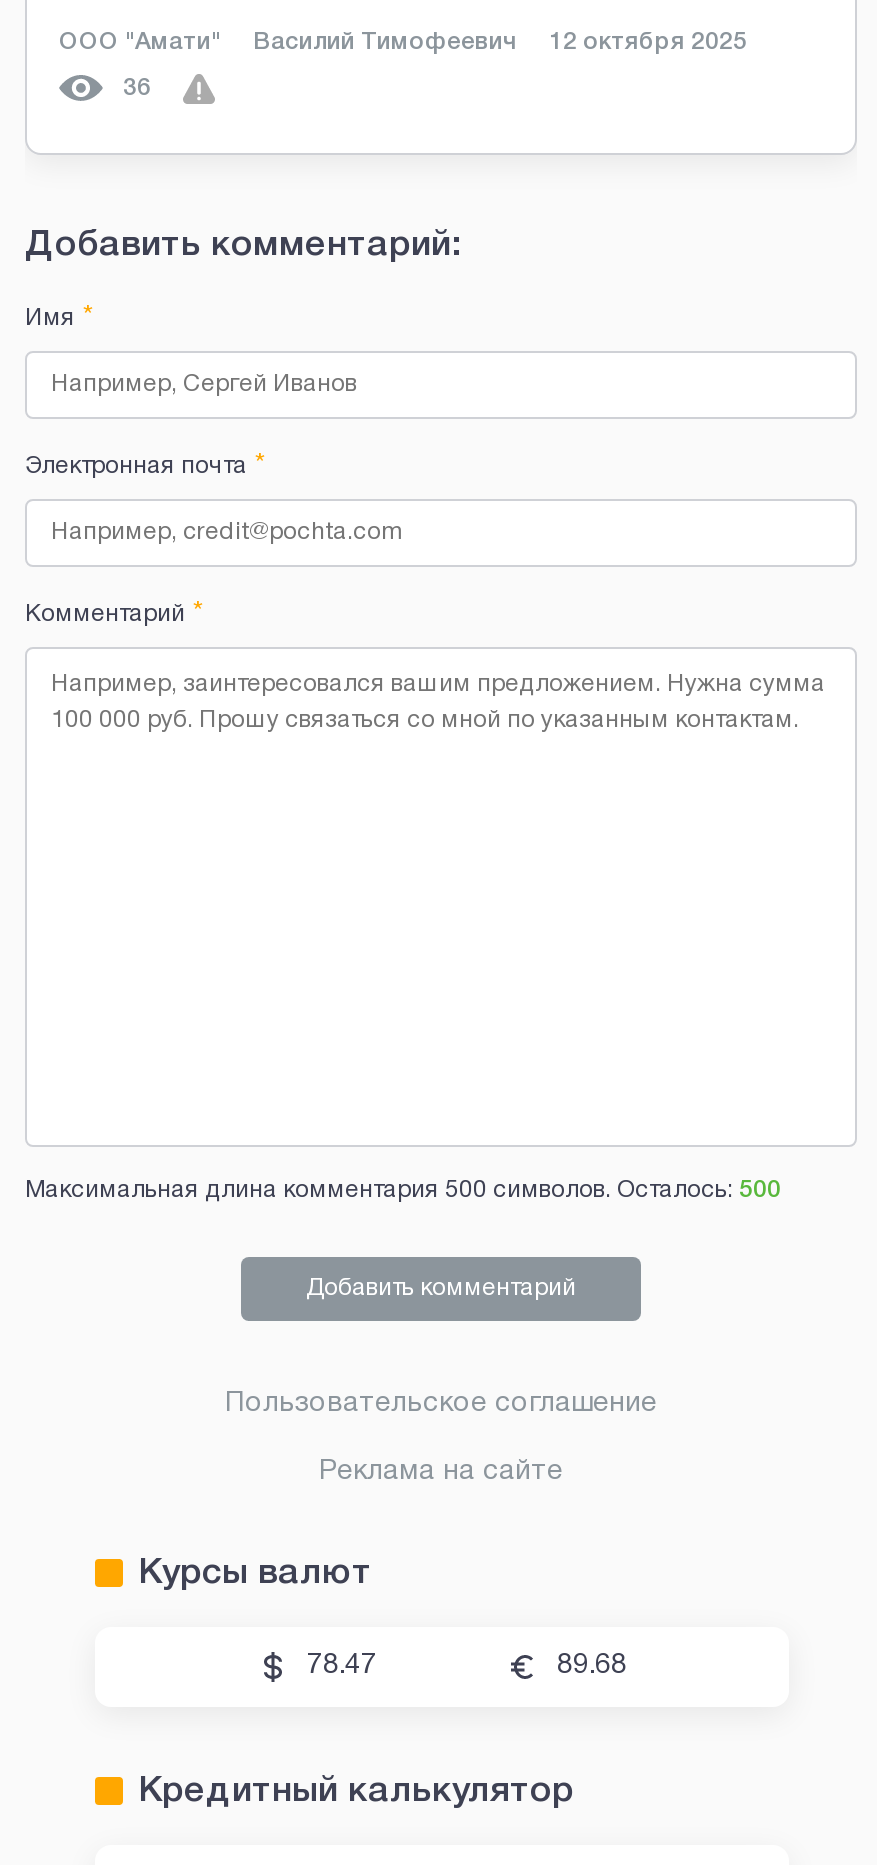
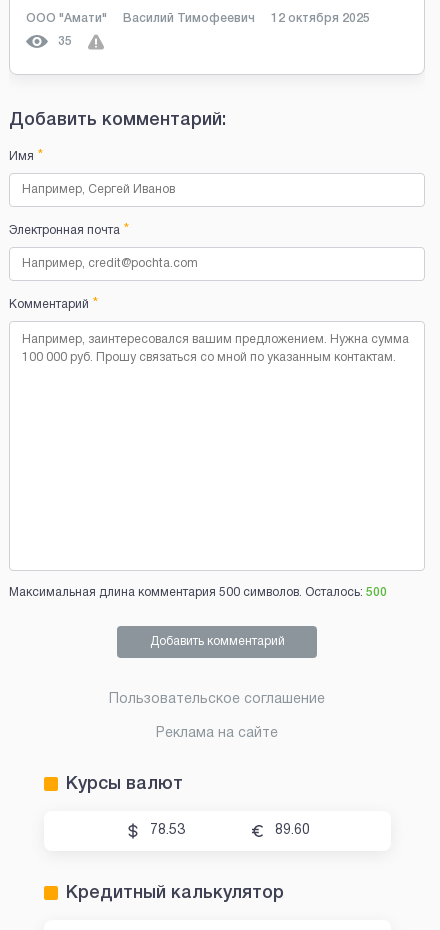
[123,77,151,99] 36 -> [58,36,72,47] 35
[307,1653,377,1679] 78.47 -> [150,824,185,837] 78.53
[557,1653,627,1679] 89.68 -> [275,824,310,837] 89.60

